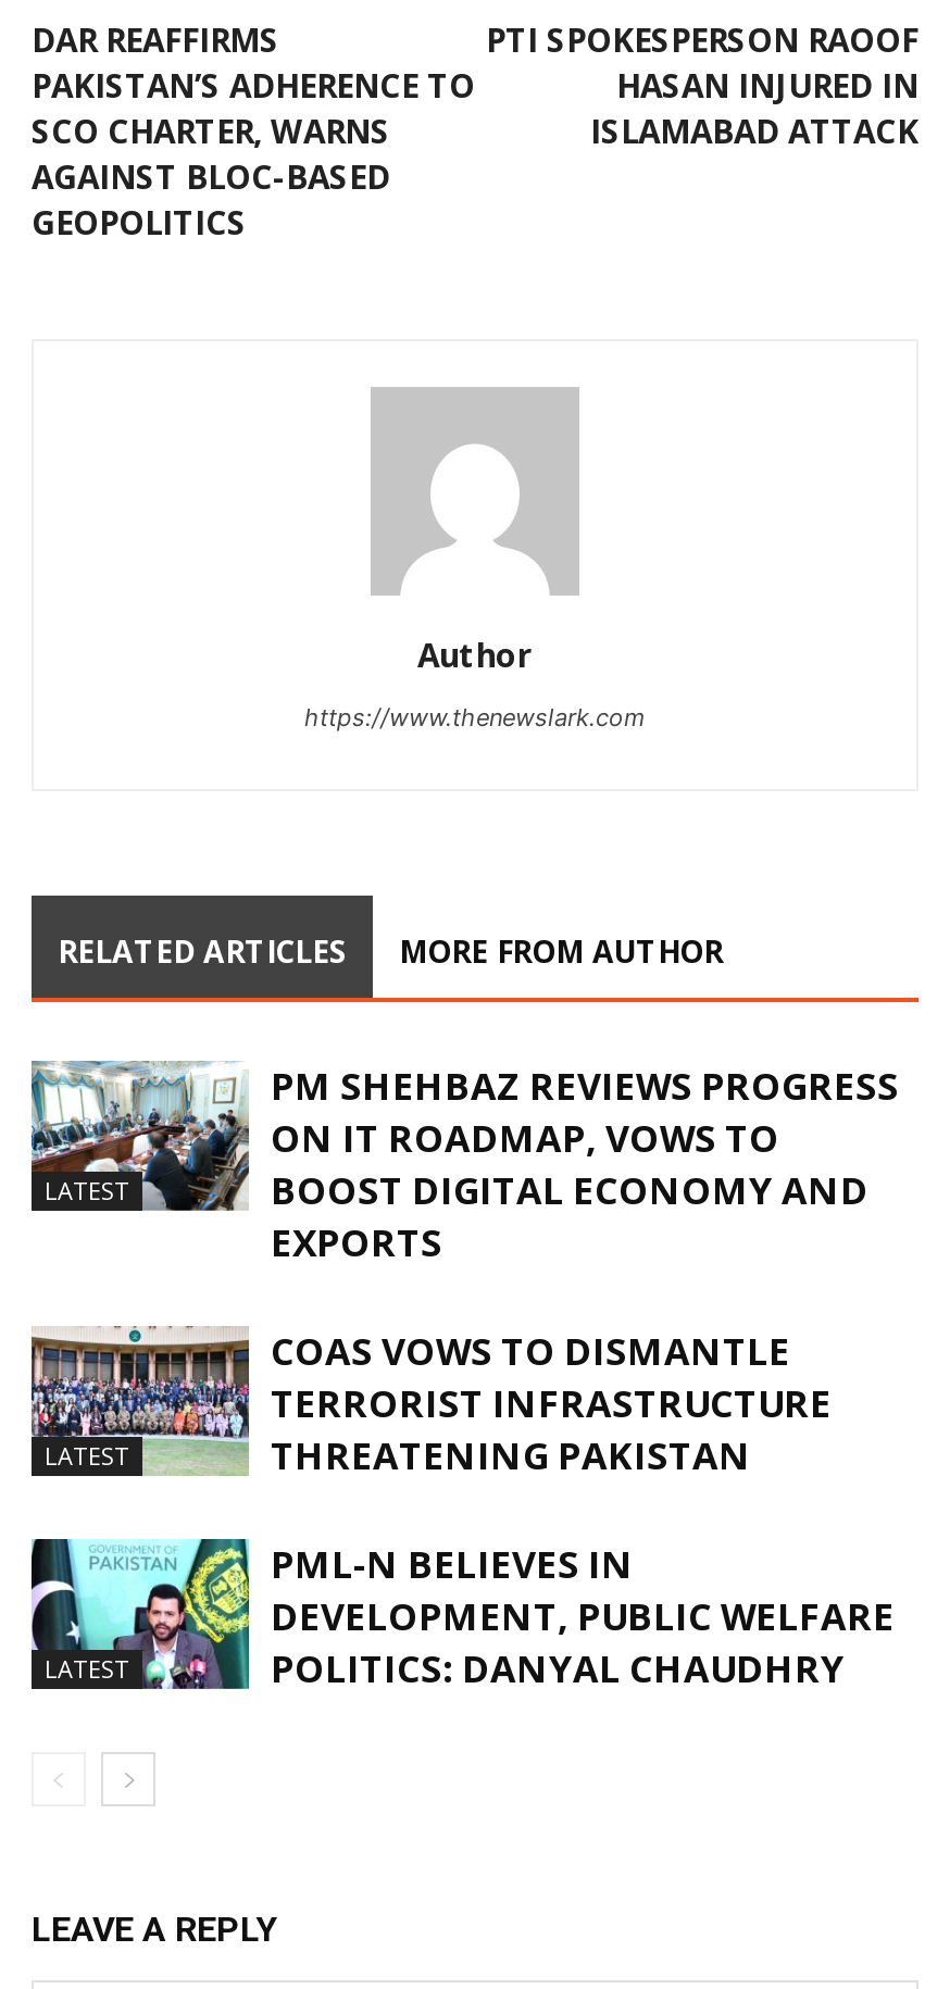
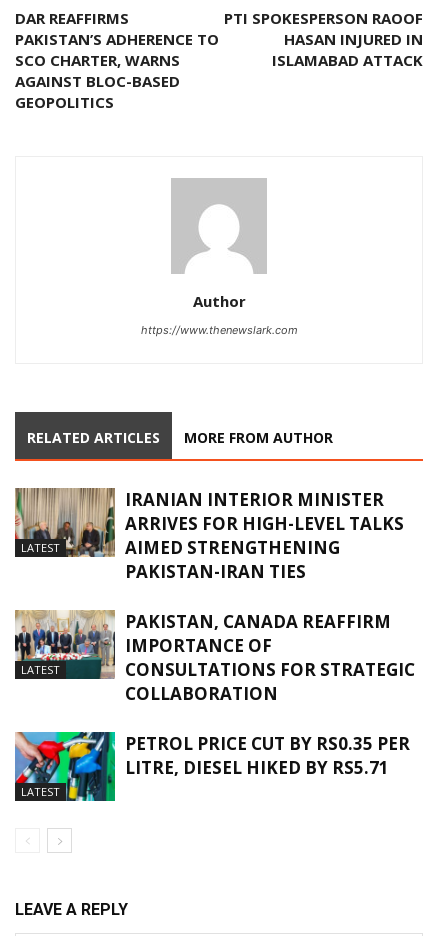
[29,1059,899,1267] [image] | PM SHEHBAZ REVIEWS PROGRESS | ON IT ROADMAP, VOWS TO | BOOST DIGITAL ECONOMY AND | EXPORTS -> [14,487,404,583] [image] | IRANIAN INTERIOR MINISTER | ARRIVES FOR HIGH-LEVEL TALKS | AIMED STRENGTHENING | PAKISTAN-IRAN TIES
[29,1326,832,1480] [image] | COAS VOWS TO DISMANTLE | TERRORIST INFRASTRUCTURE | THREATENING PAKISTAN -> [15,610,415,705] [image] | PAKISTAN, CANADA REAFFIRM | IMPORTANCE OF | CONSULTATIONS FOR STRATEGIC | COLLABORATION
[29,1537,895,1693] [image] | PML-N BELIEVES IN | DEVELOPMENT, PUBLIC WELFARE | POLITICS: DANYAL CHAUDHRY -> [14,731,410,802] [image] | PETROL PRICE CUT BY RS0.35 PER | LITRE, DIESEL HIKED BY RS5.71

